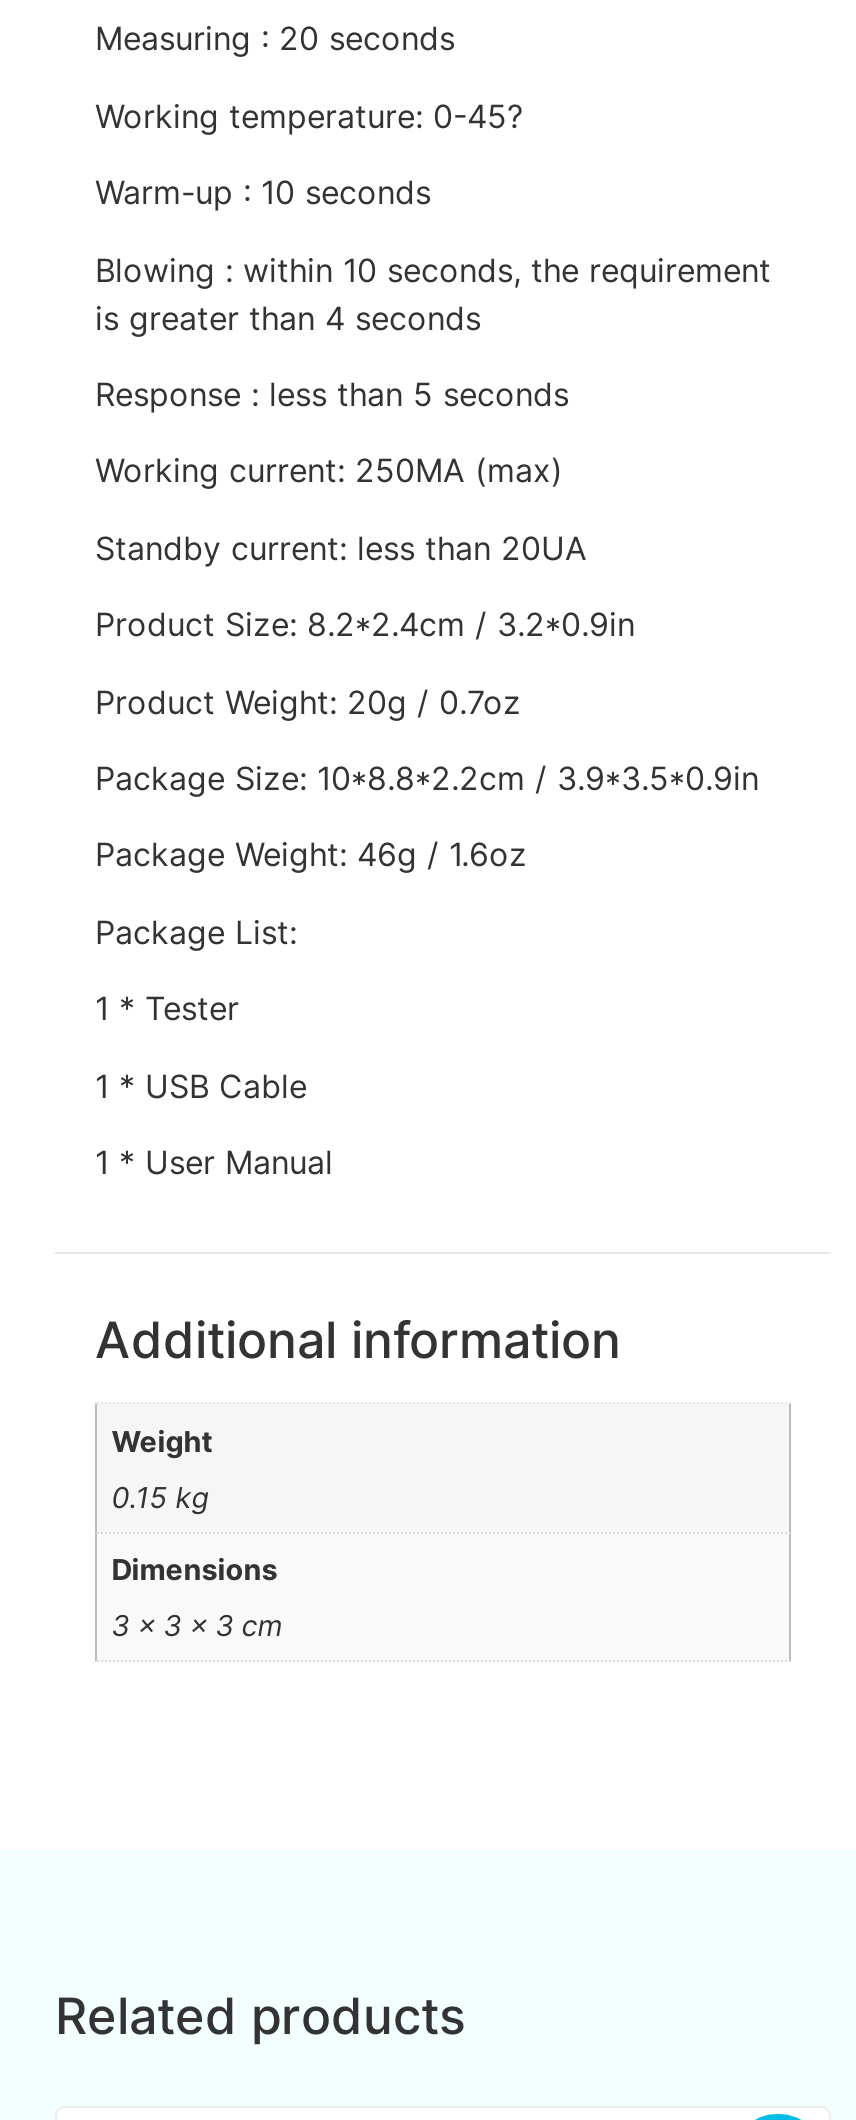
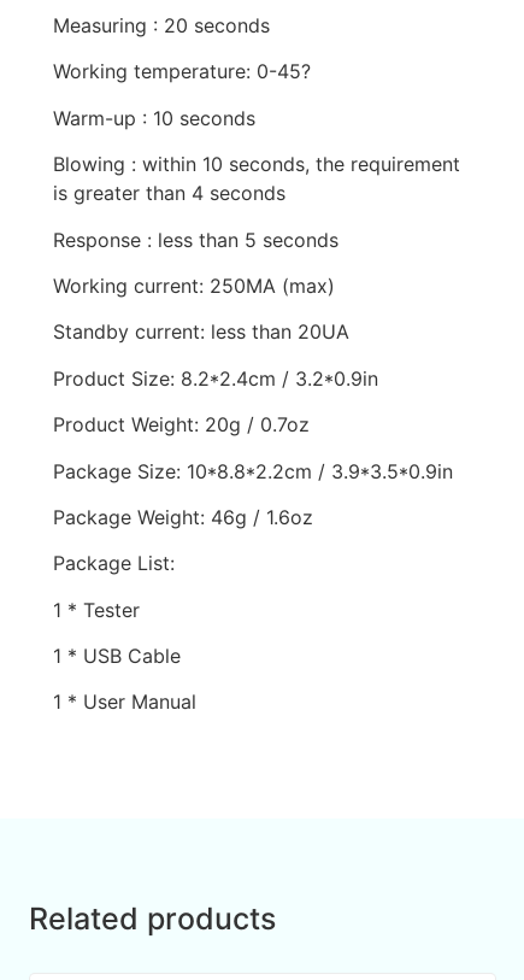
[95,1311,621,1643] Additional information | Weight | 0.15 kg | Dimensions | 3 × 3 × 3 cm -> none

